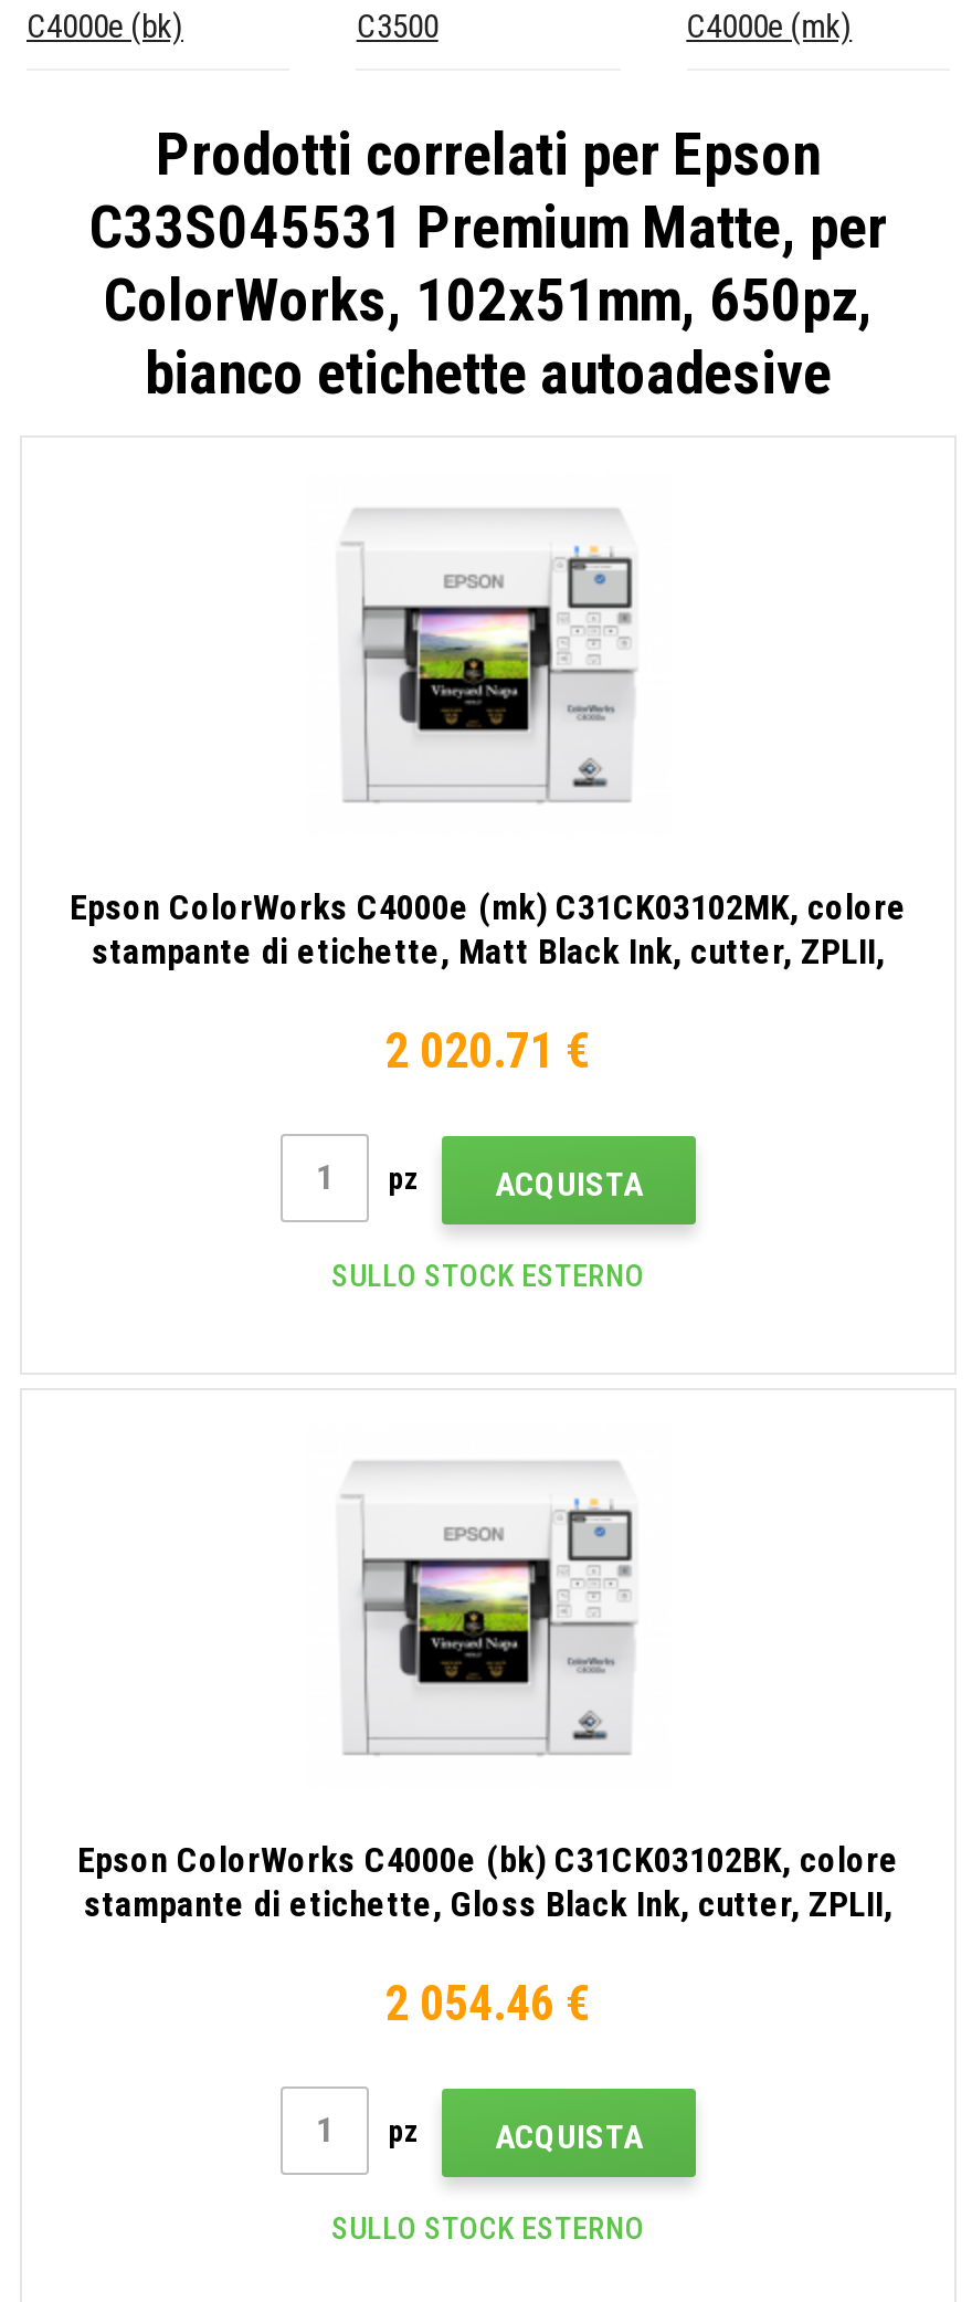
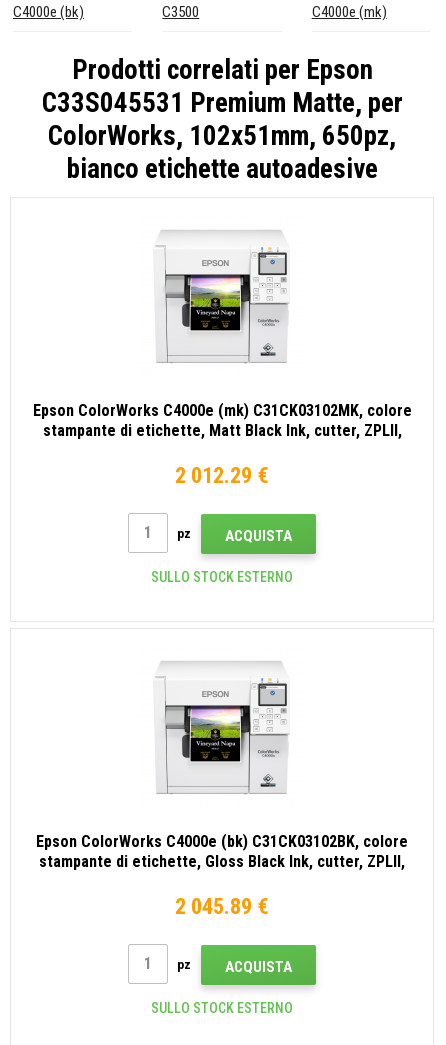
[384,1023,592,1078] 2 020.71 € -> [175,463,269,488] 2 012.29 €
[384,1975,592,2031] 2 054.46 € -> [175,894,269,919] 2 045.89 €

